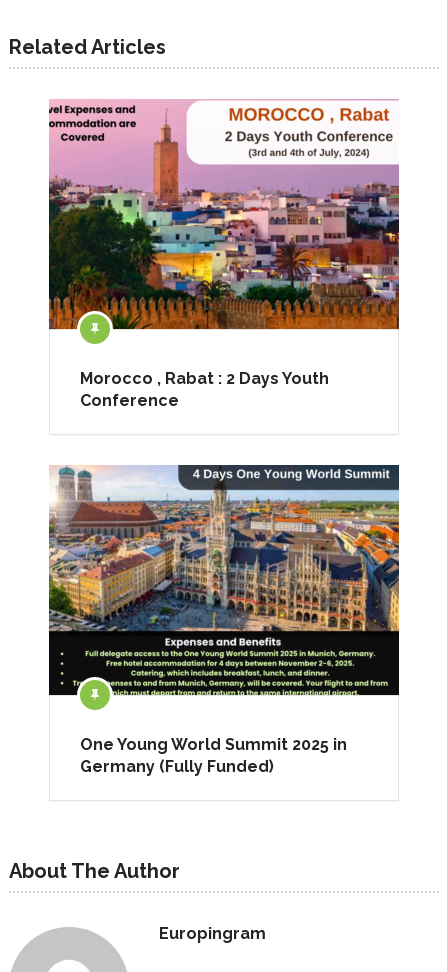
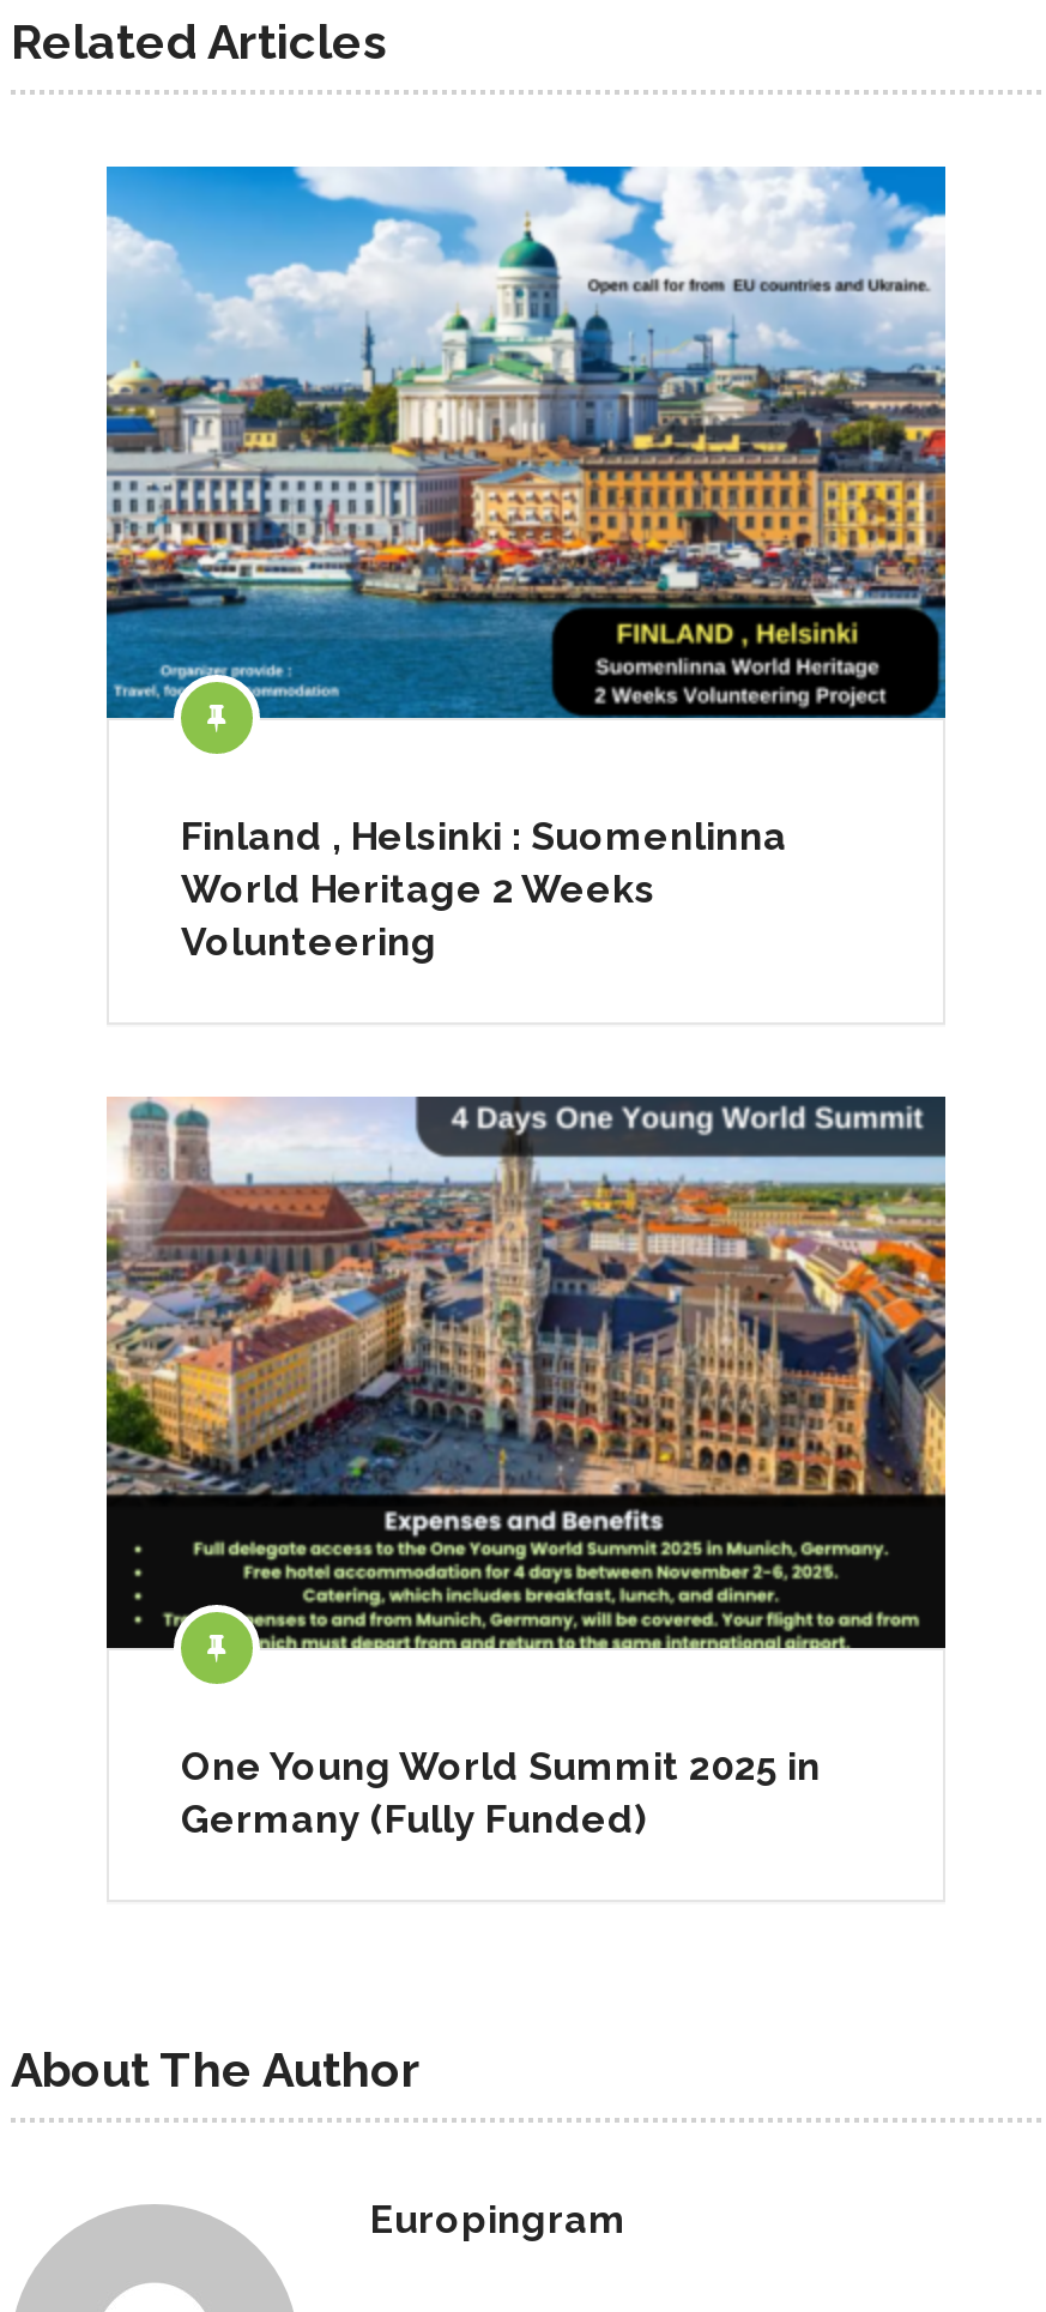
[48,99,400,410] [image] | Morocco , Rabat : 2 Days Youth | Conference -> [104,164,948,965] [image] | Finland , Helsinki : Suomenlinna | World Heritage 2 Weeks | Volunteering

